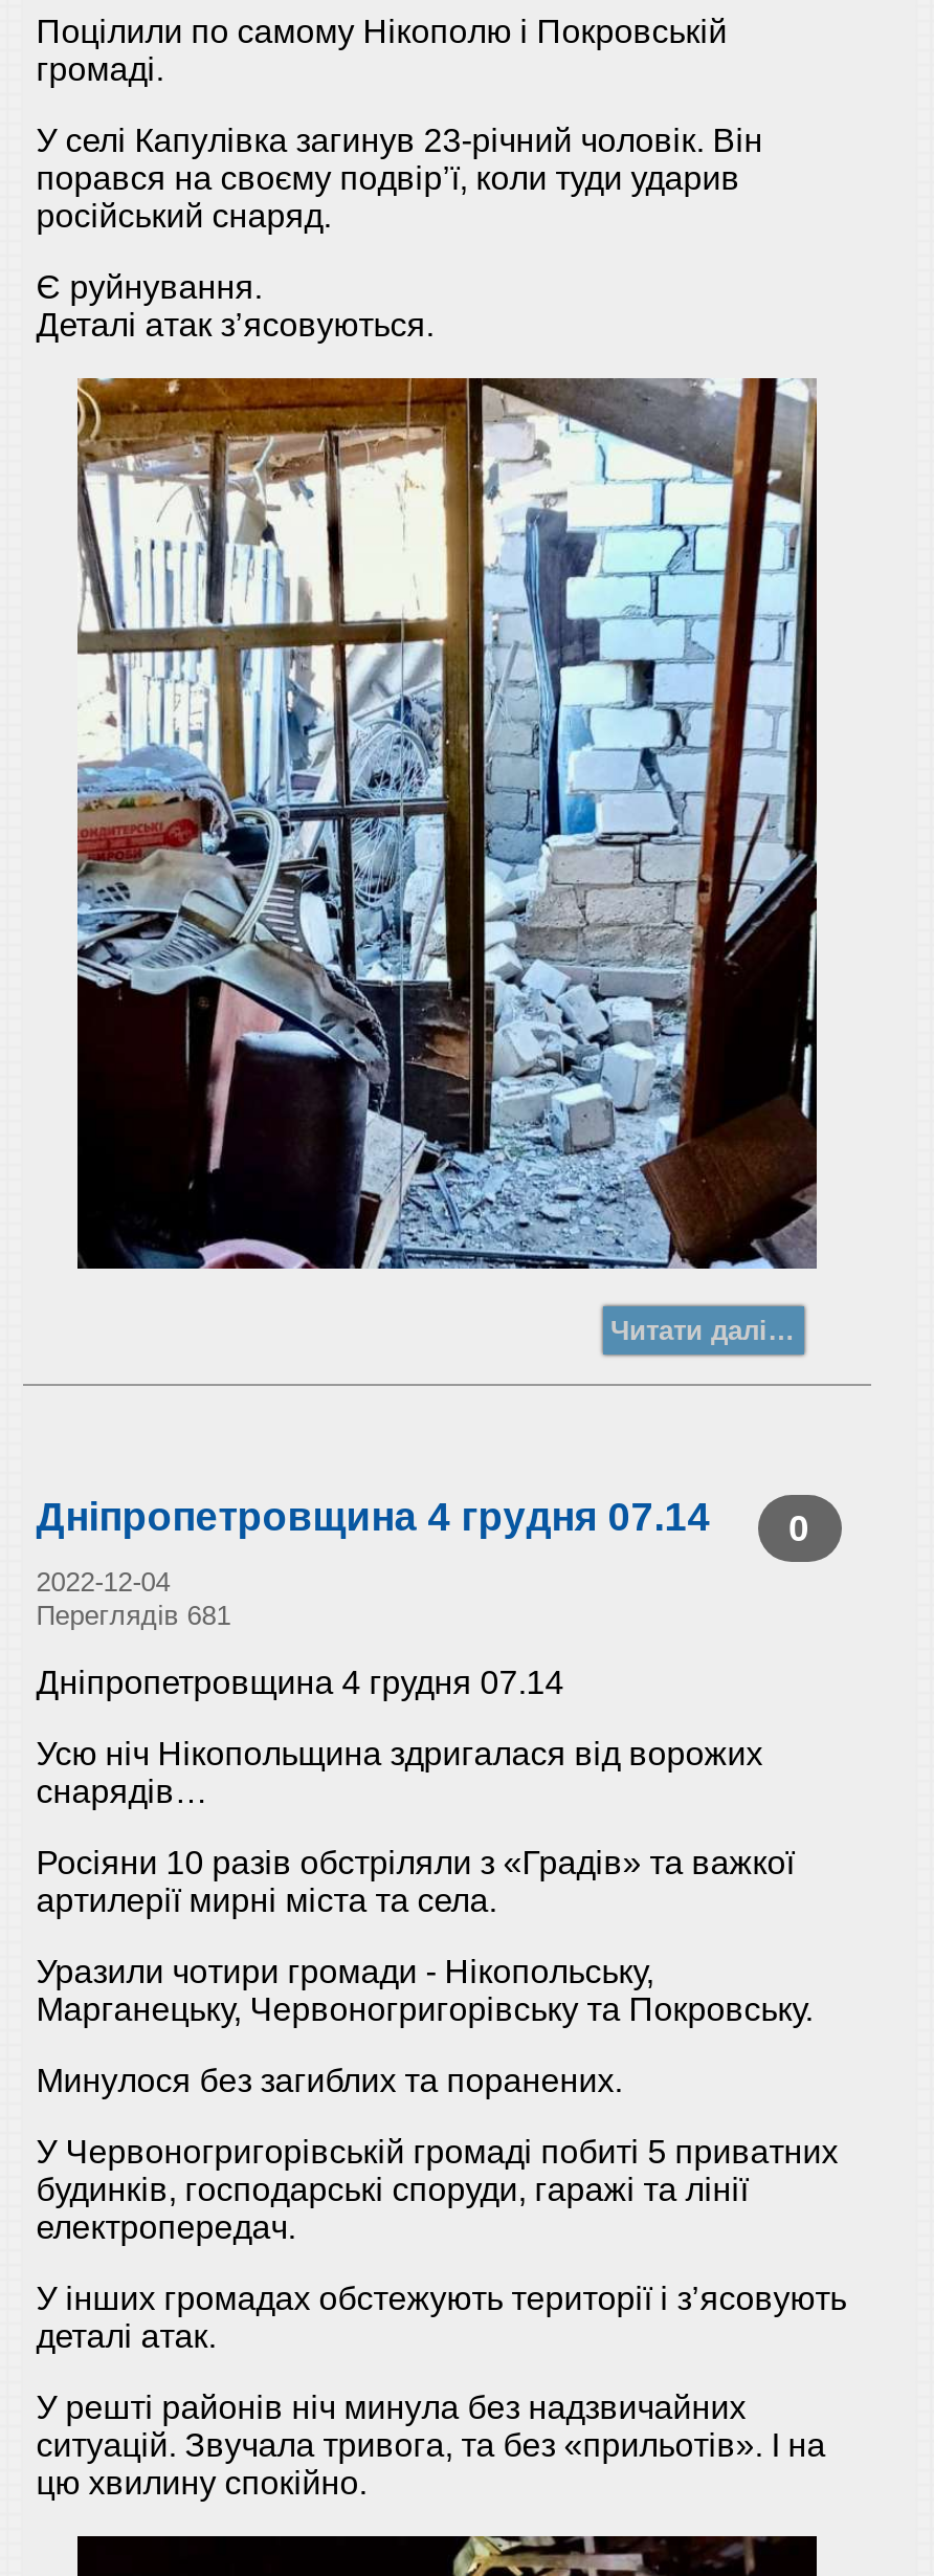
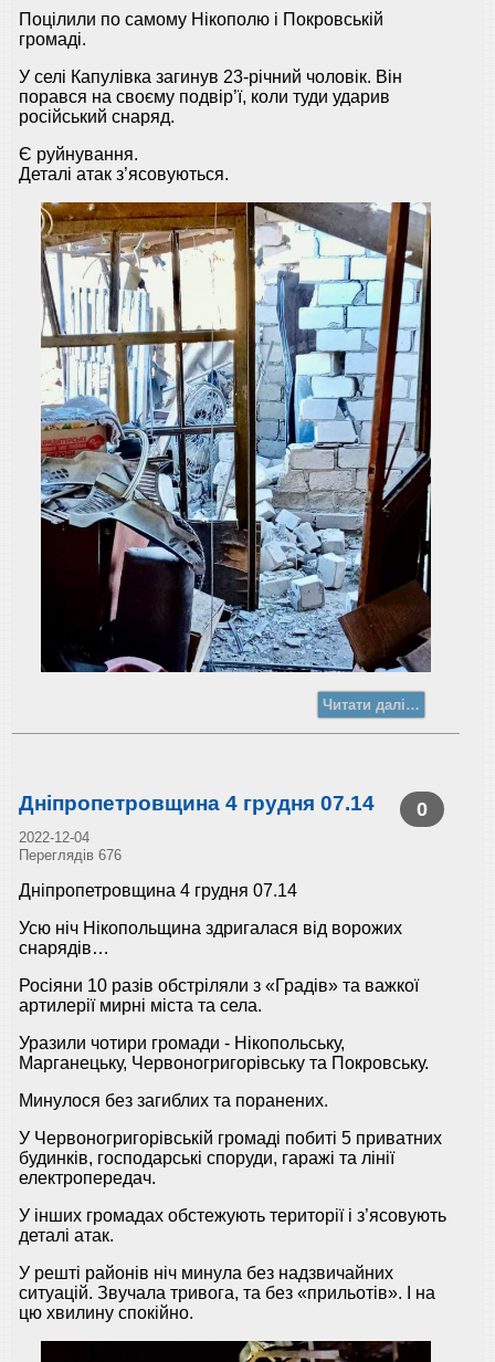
[36,1600,231,1631] Переглядів 681 -> [19,847,122,863] Переглядів 676

